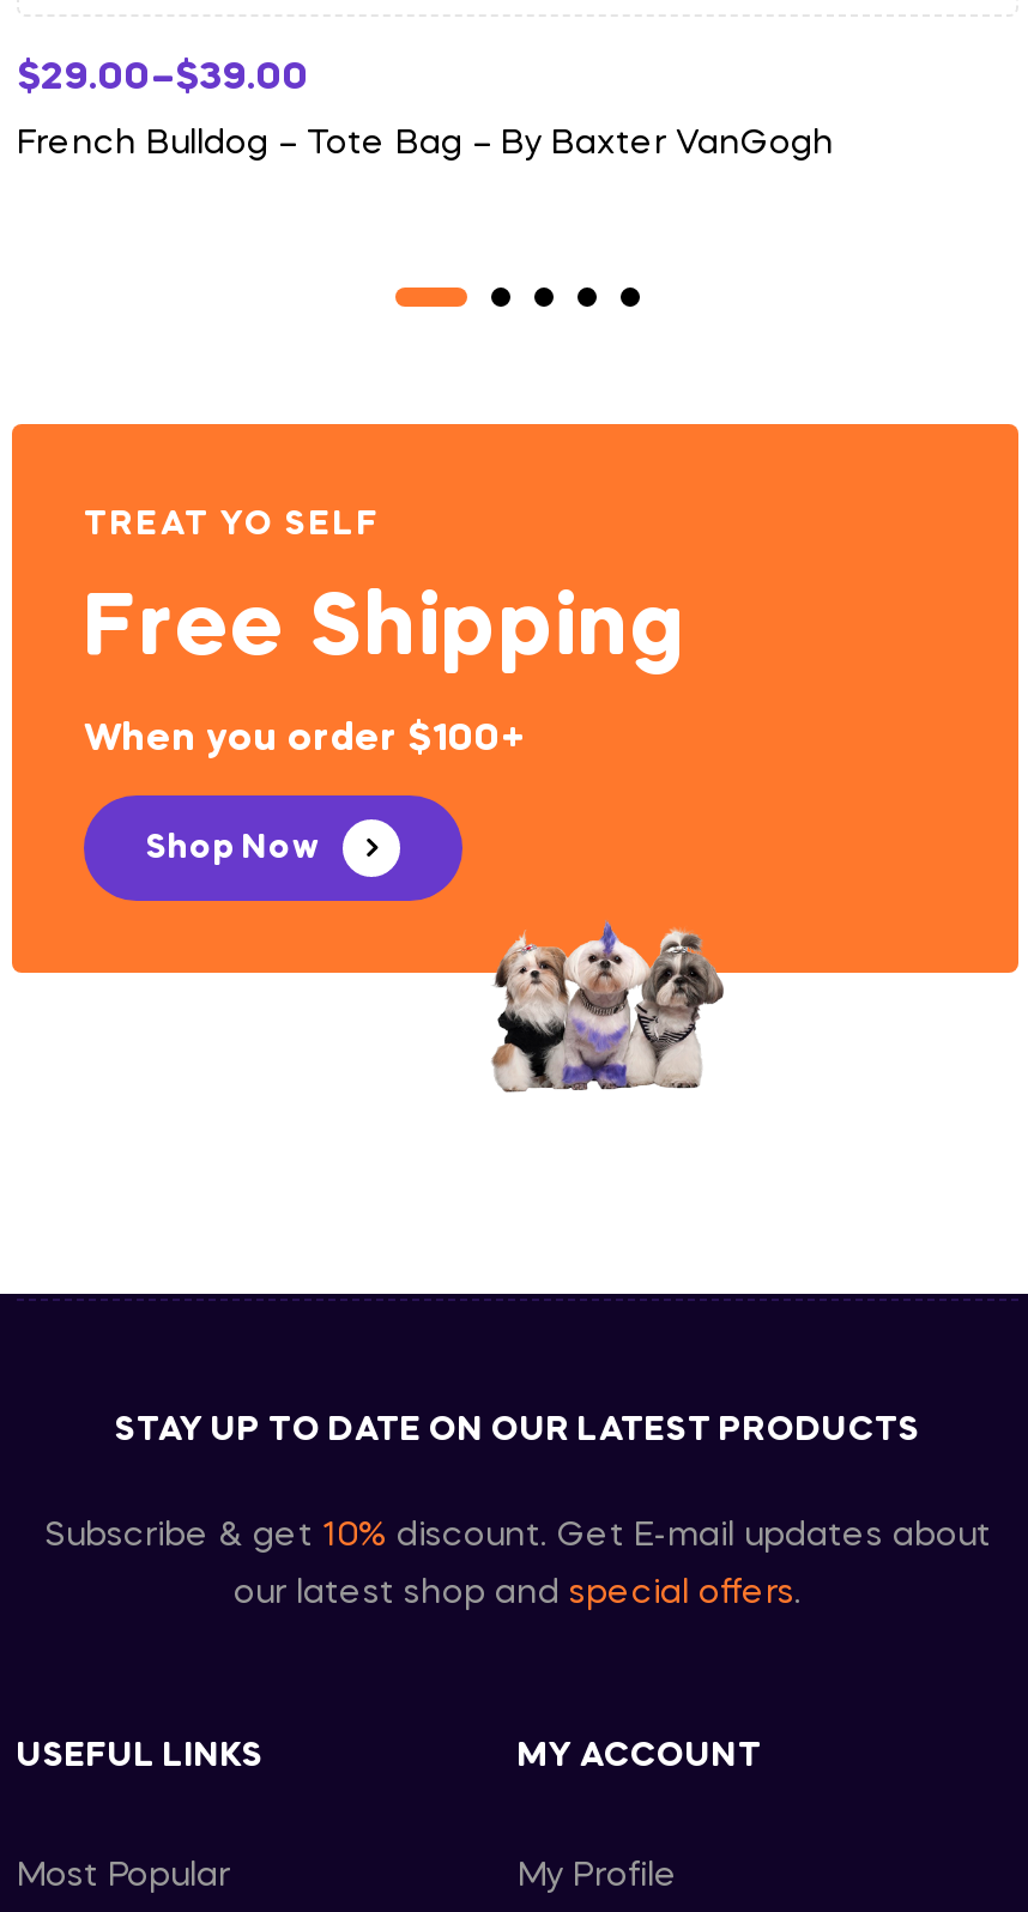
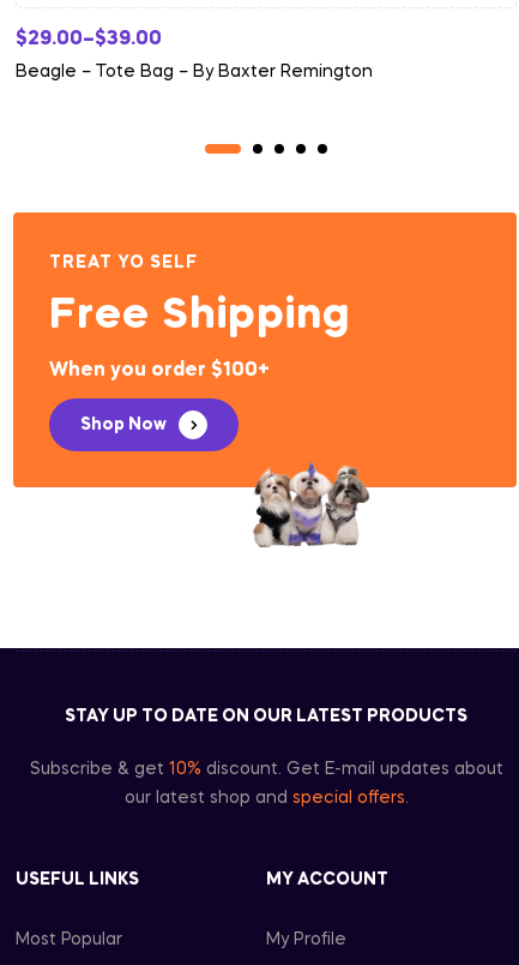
[17,127,834,161] French Bulldog – Tote Bag – By Baxter VanGogh -> [16,64,373,81] Beagle – Tote Bag – By Baxter Remington

